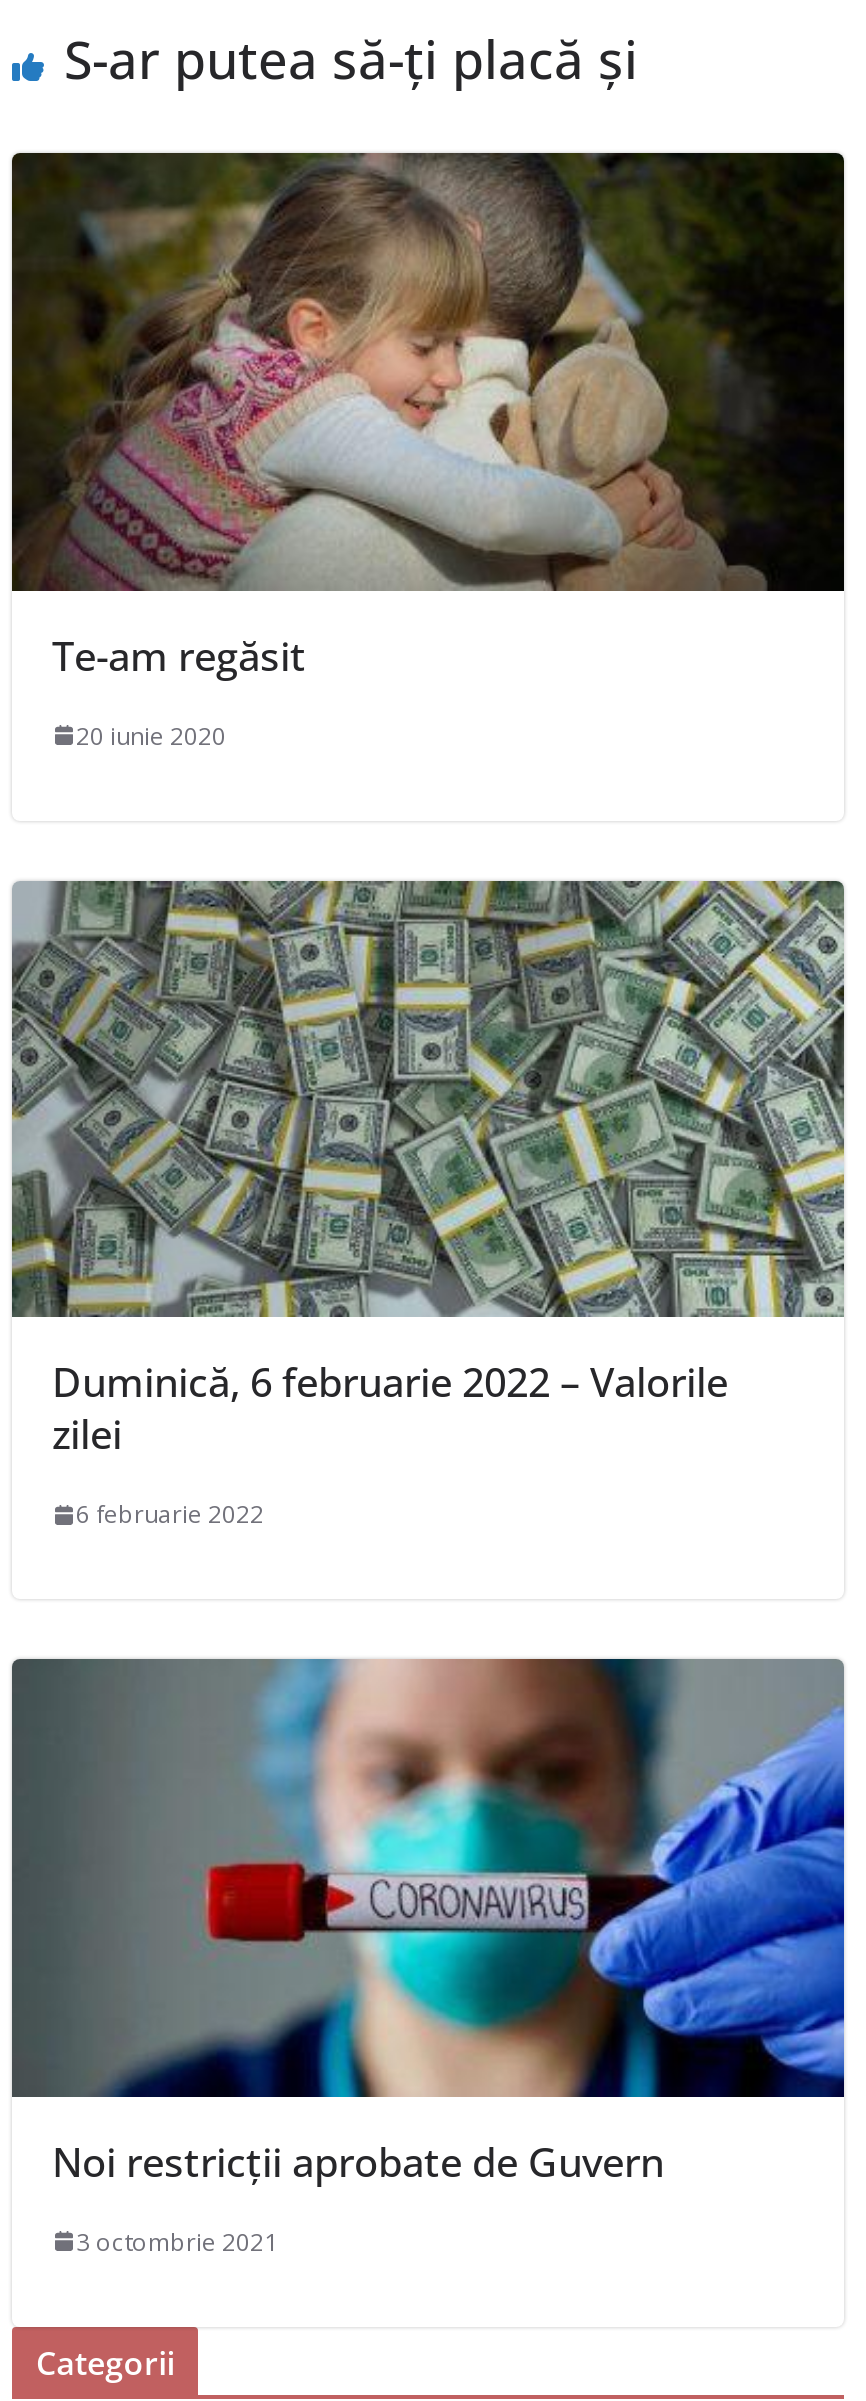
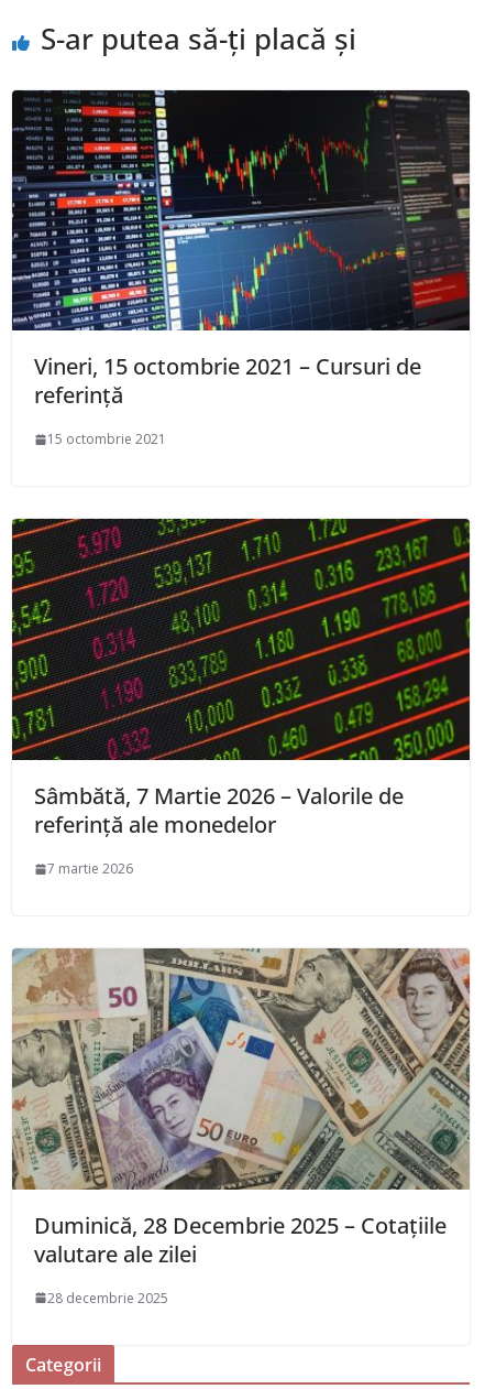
[12,151,844,682] [image] | Te-am regăsit -> [11,89,471,410] [image] | Vineri, 15 octombrie 2021 – Cursuri de | referință
[76,718,226,752] 20 iunie 2020 -> [47,430,166,449] 15 octombrie 2021
[12,879,846,1461] [image] | Duminică, 6 februarie 2022 – Valorile | zilei -> [12,518,471,839] [image] | Sâmbătă, 7 Martie 2026 – Valorile de | referință ale monedelor
[76,1497,264,1531] 6 februarie 2022 -> [47,859,133,878] 7 martie 2026
[12,1657,846,2188] [image] | Noi restricţii aprobate de Guvern -> [11,947,471,1269] [image] | Duminică, 28 Decembrie 2025 – Cotațiile | valutare ale zilei
[76,2224,278,2258] 3 octombrie 2021 -> [47,1288,168,1307] 28 decembrie 2025

